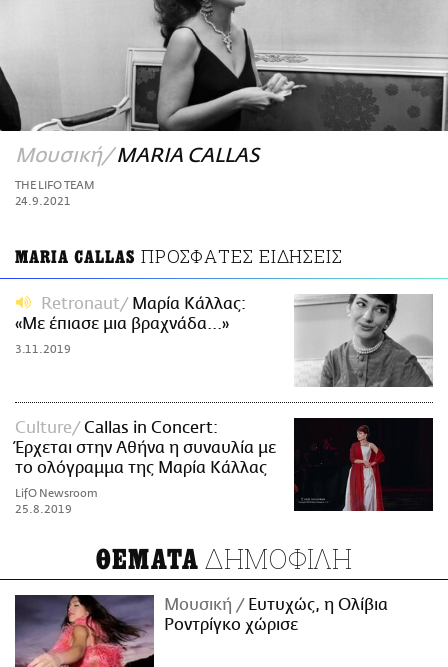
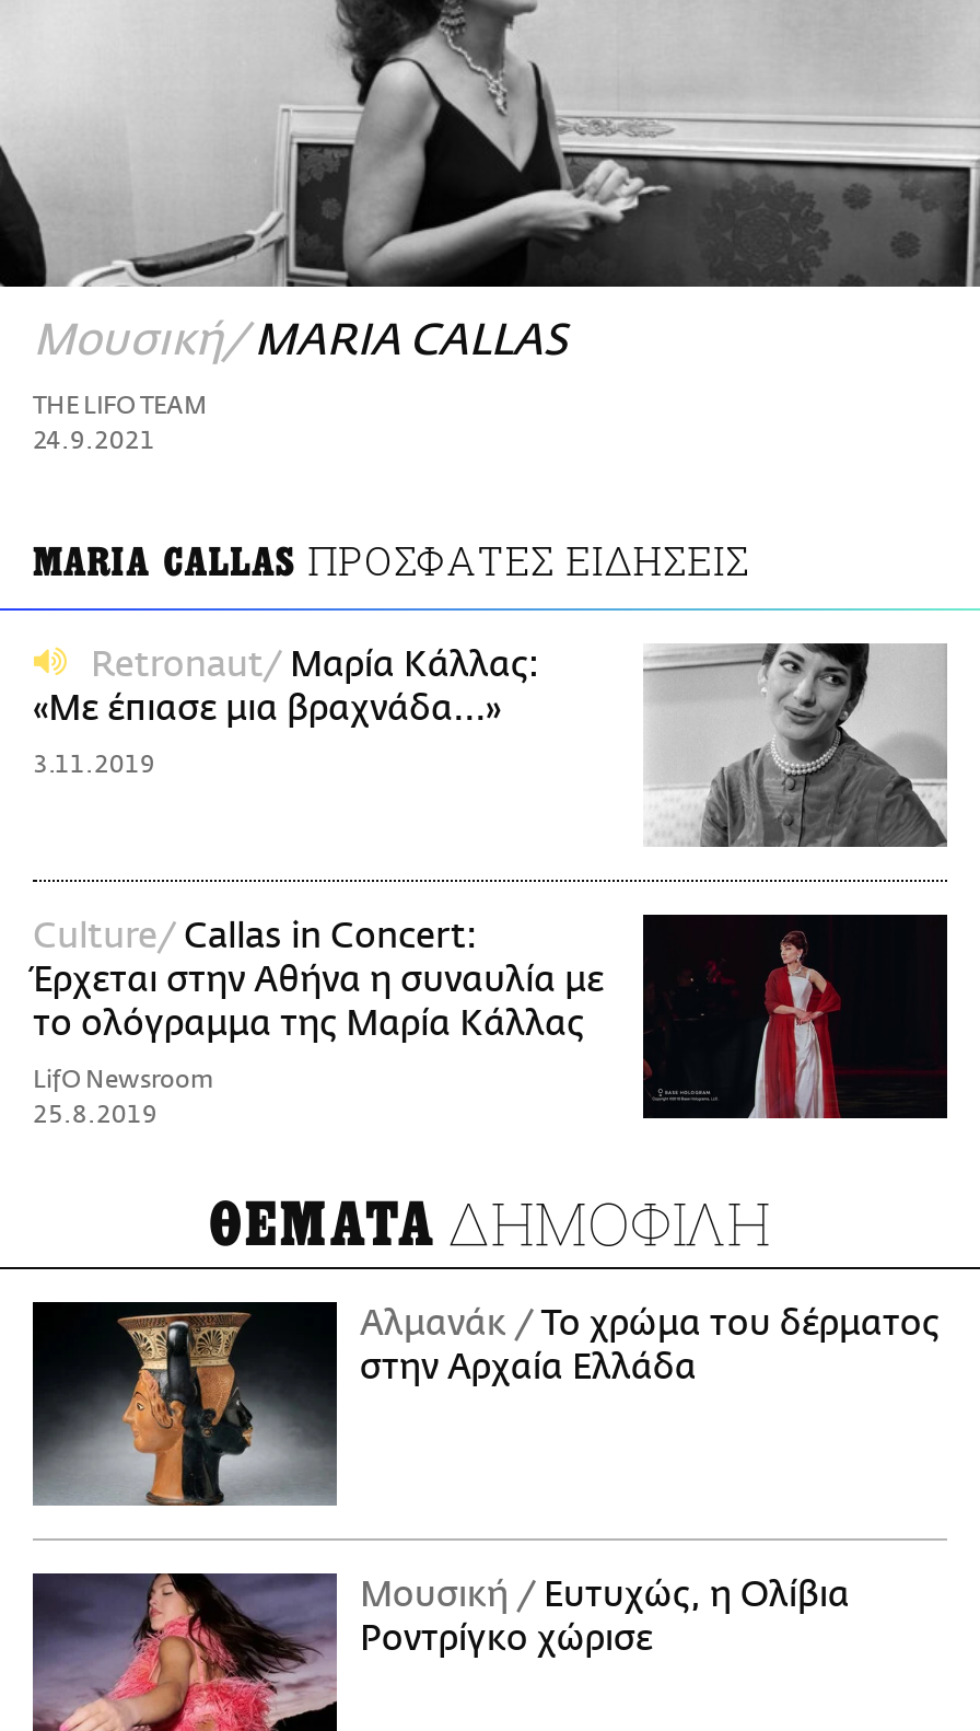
none -> [33,1300,939,1508] [image] | Αλμανάκ Το χρώμα του δέρματος | στην Αρχαία Ελλάδα

